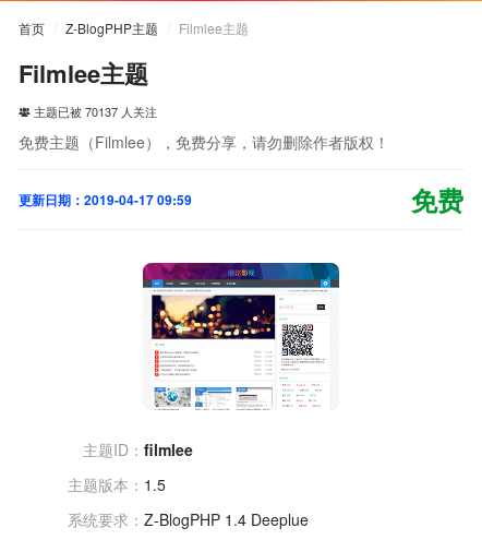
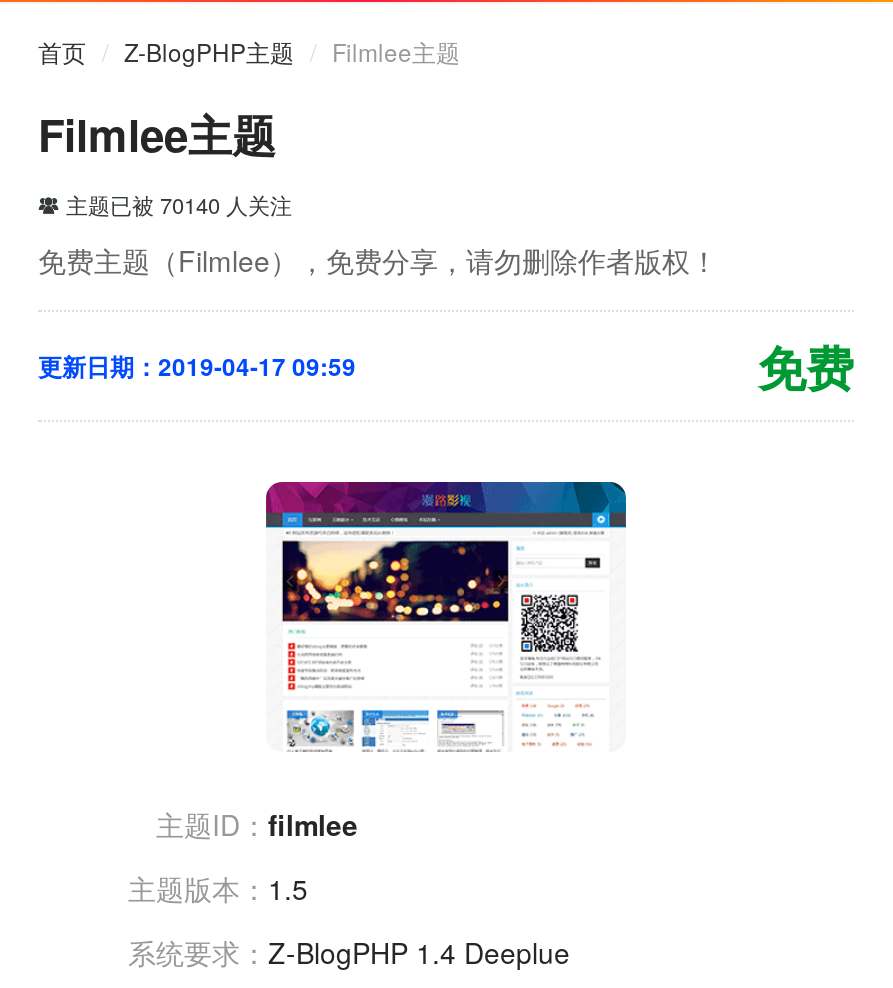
[31,103,157,120] 主题已被 70137 人关注 -> [60,188,292,220] 主题已被 70140 人关注

